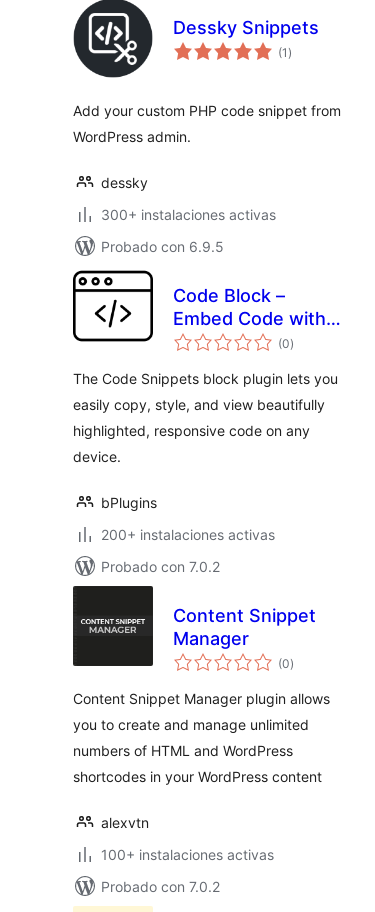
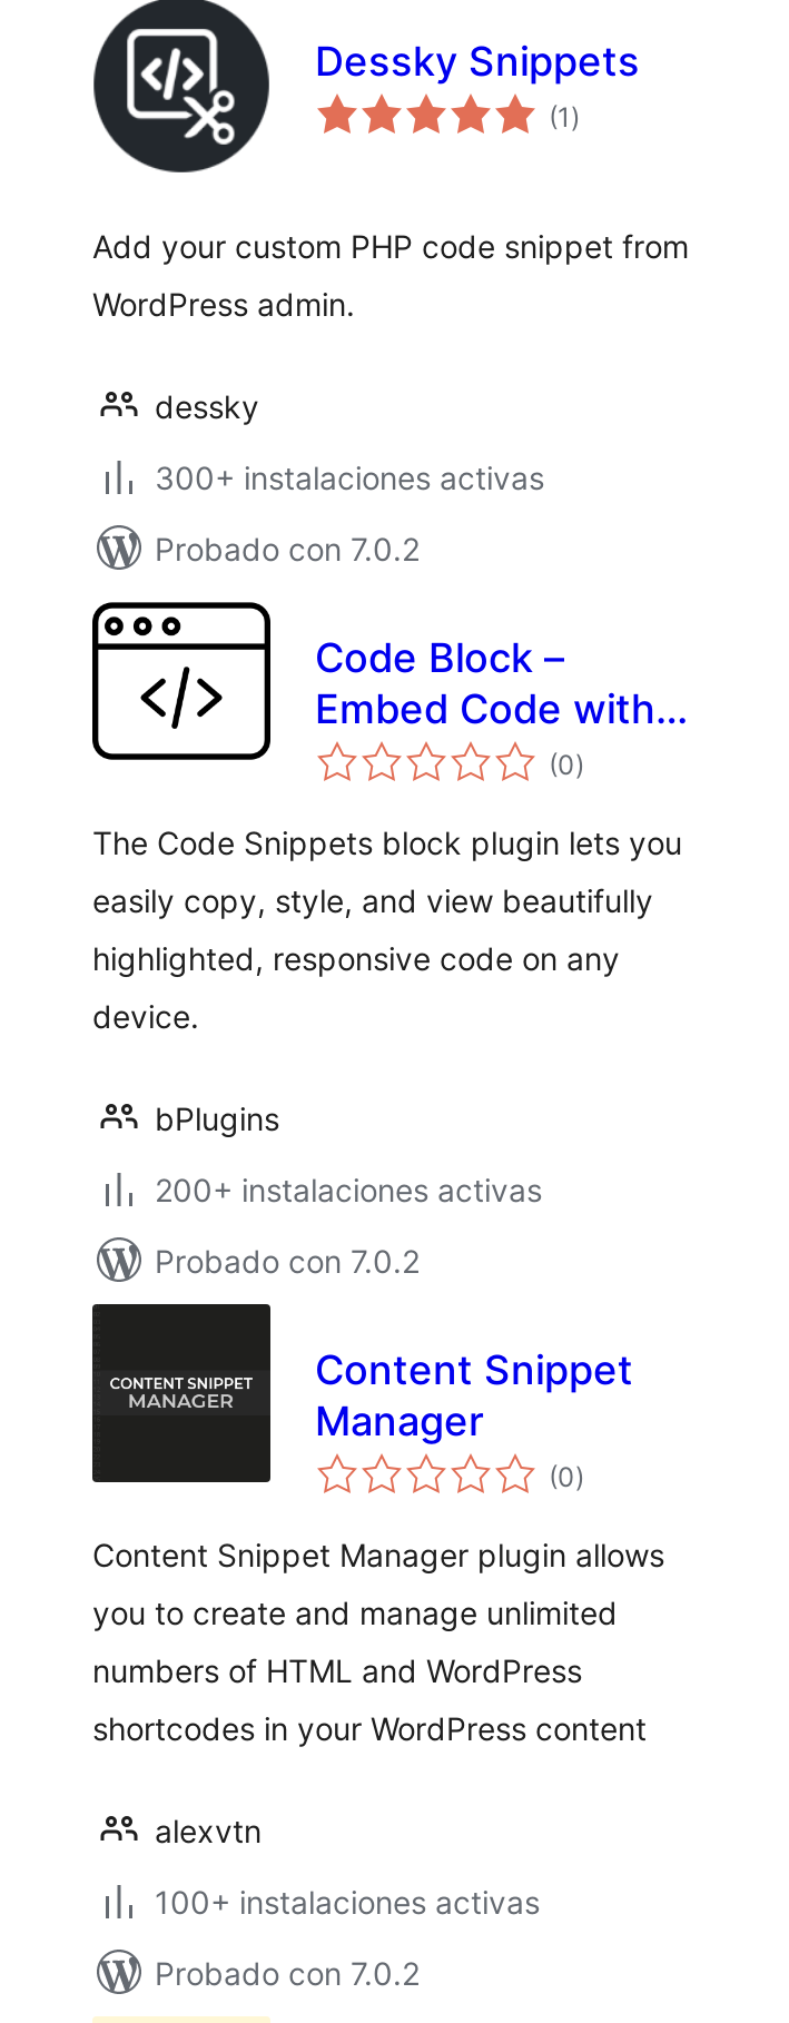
[101,238,224,255] Probado con 6.9.5 -> [155,530,420,568] Probado con 7.0.2

